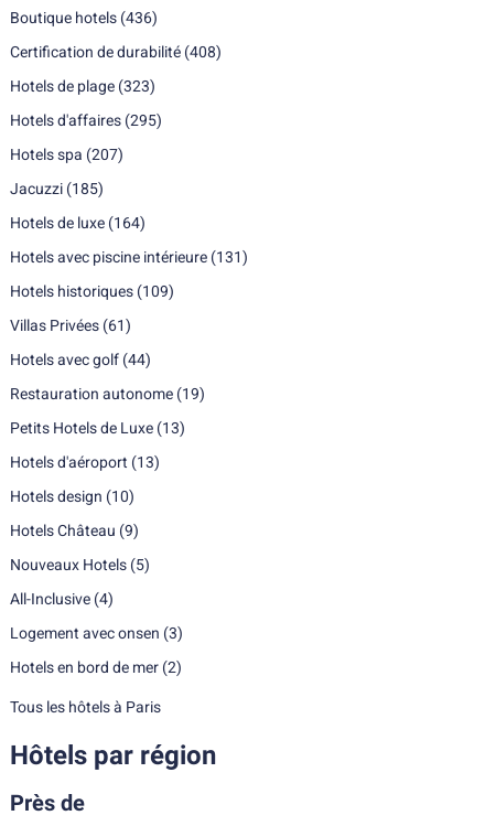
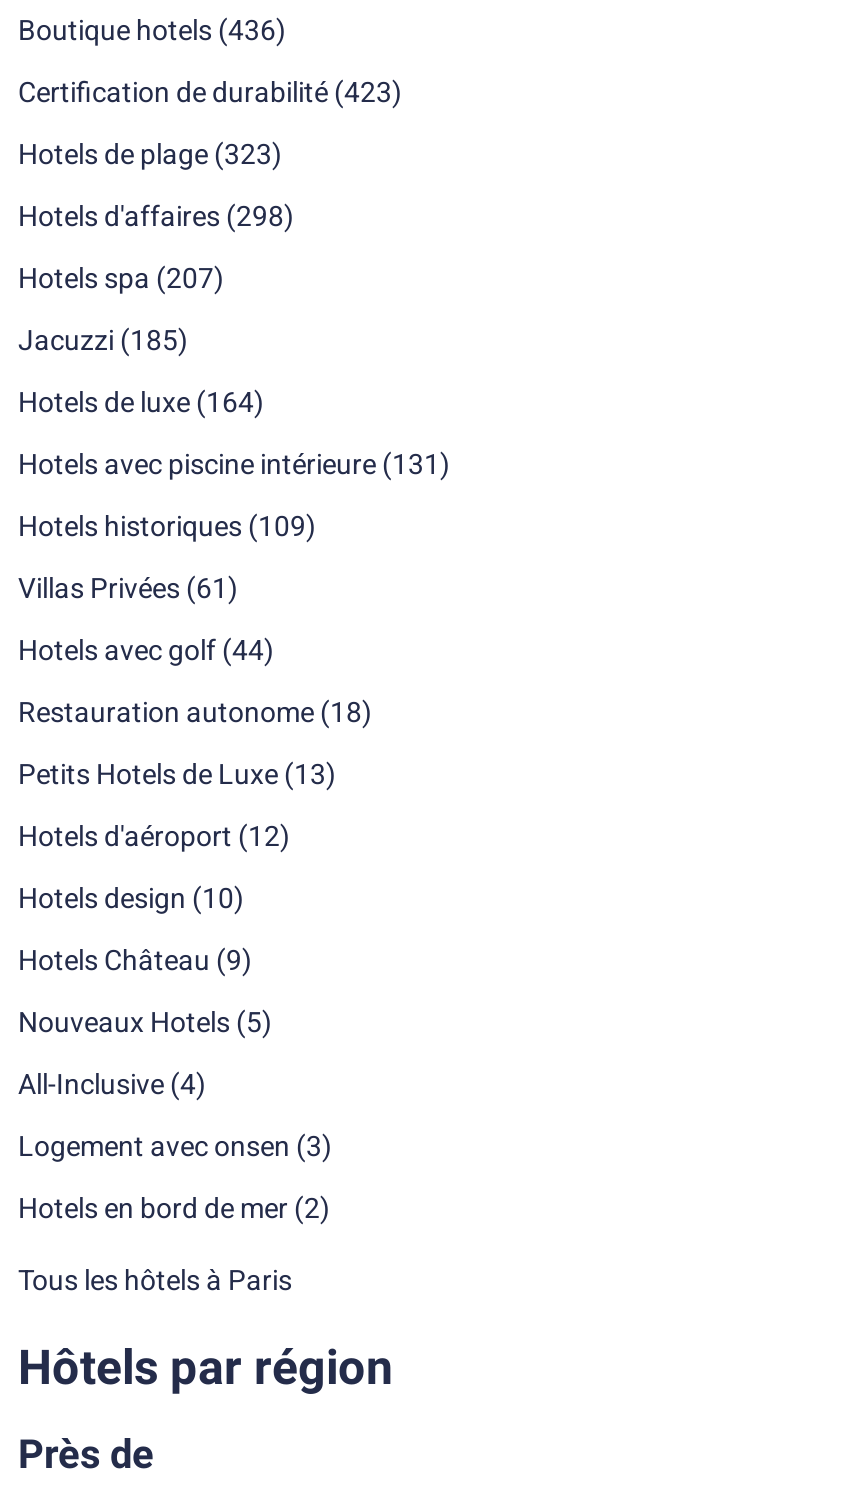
[10,43,222,61] Certification de durabilité (408) -> [18,76,402,108] Certification de durabilité (423)
[10,111,162,129] Hotels d'affaires (295) -> [18,200,294,232] Hotels d'affaires (298)
[10,385,205,403] Restauration autonome (19) -> [18,696,372,728] Restauration autonome (18)
[10,453,160,471] Hotels d'aéroport (13) -> [18,820,290,852] Hotels d'aéroport (12)

